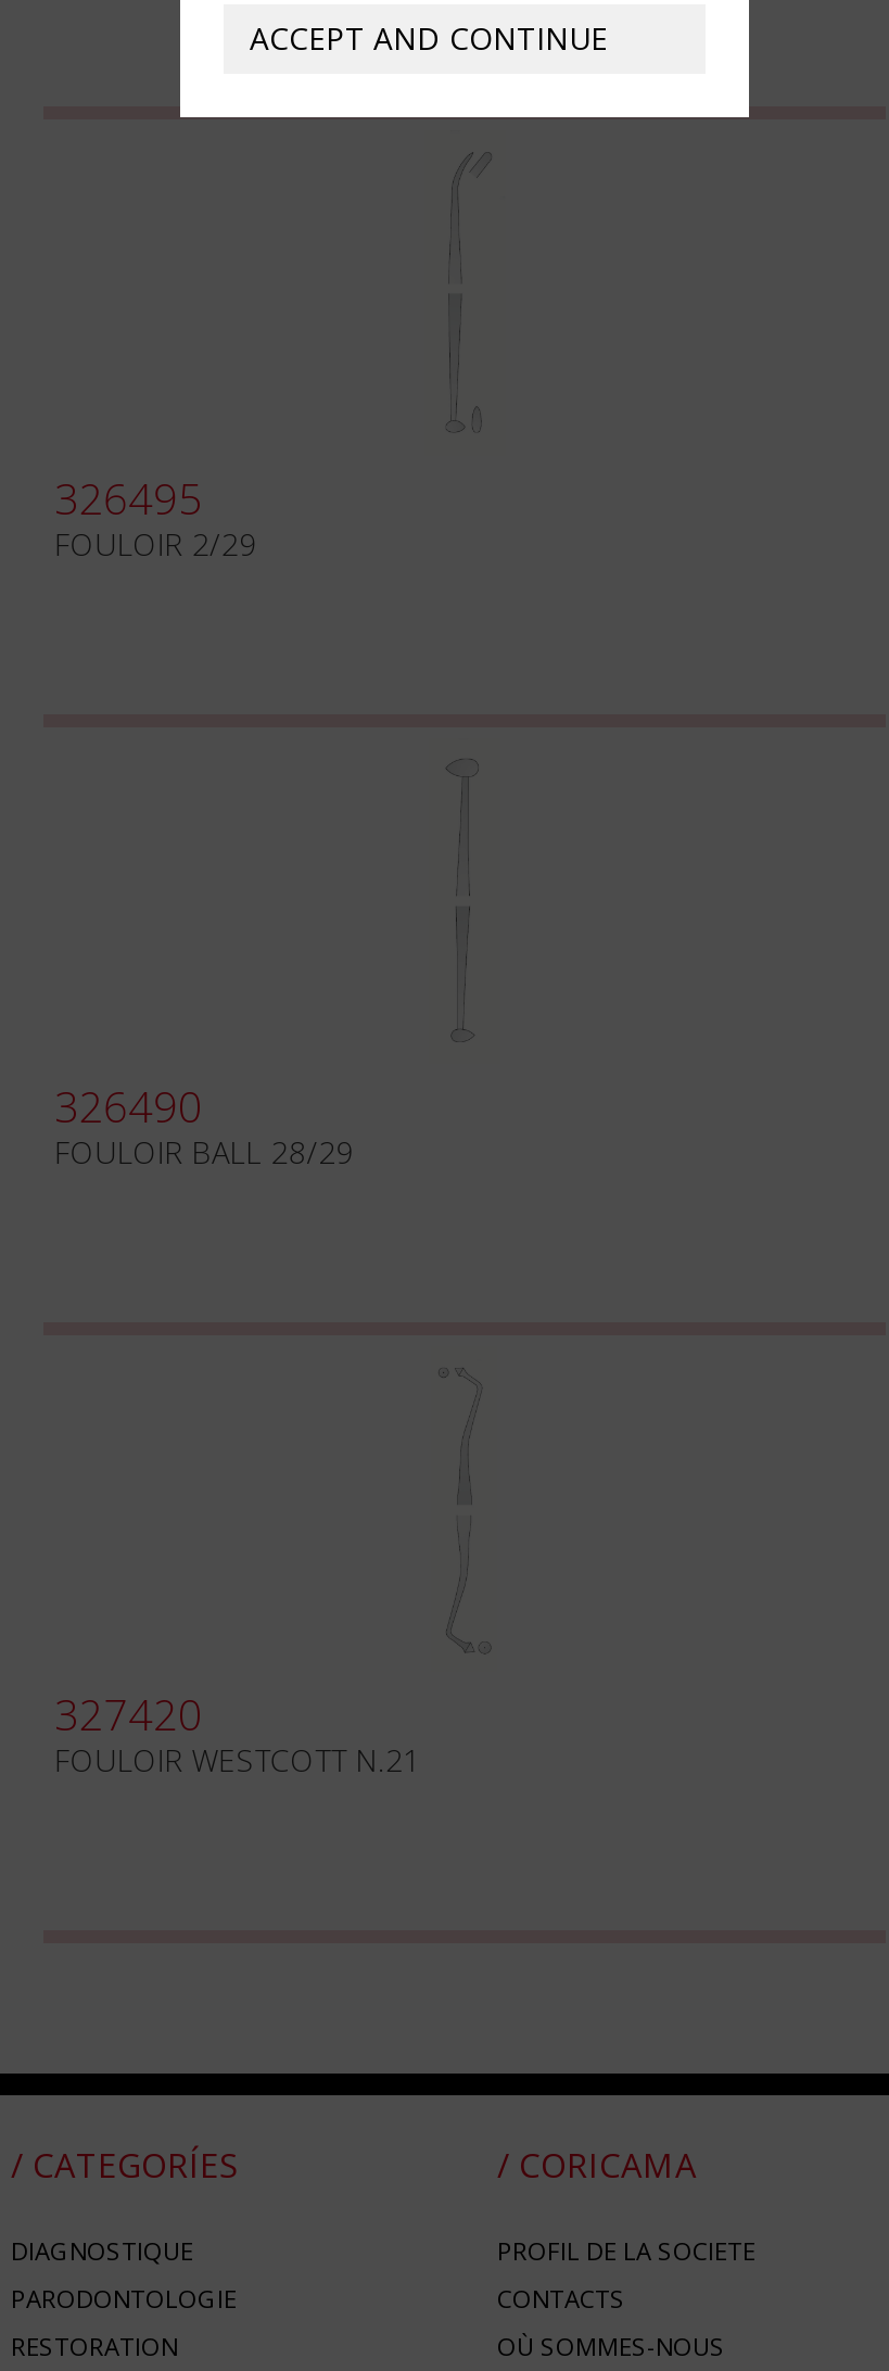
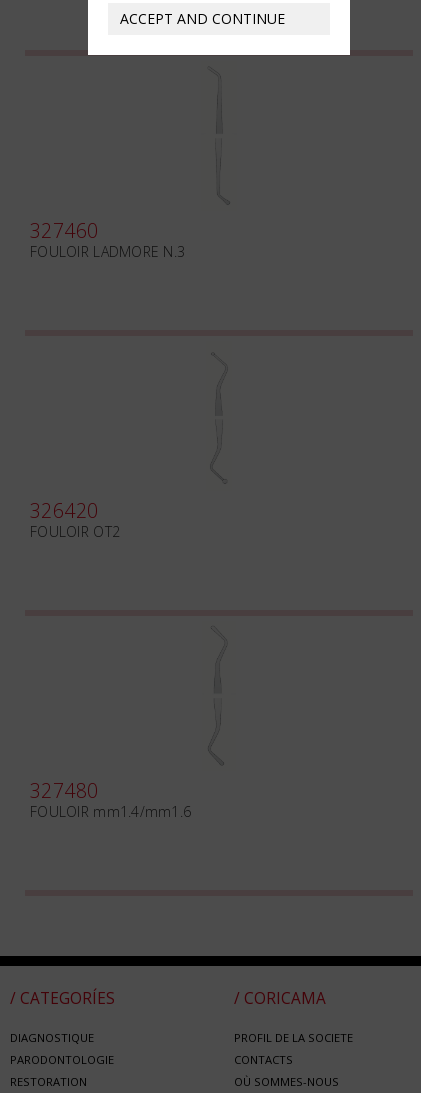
[54,470,257,565] 326495 | FOULOIR 2/29 -> [30,217,185,261] 327460 | FOULOIR LADMORE N.3
[54,1078,354,1173] 326490 | FOULOIR BALL 28/29 -> [30,497,120,541] 326420 | FOULOIR OT2
[54,1686,421,1781] 327420 | FOULOIR WESTCOTT N.21 -> [30,777,191,821] 327480 | FOULOIR mm1.4/mm1.6

